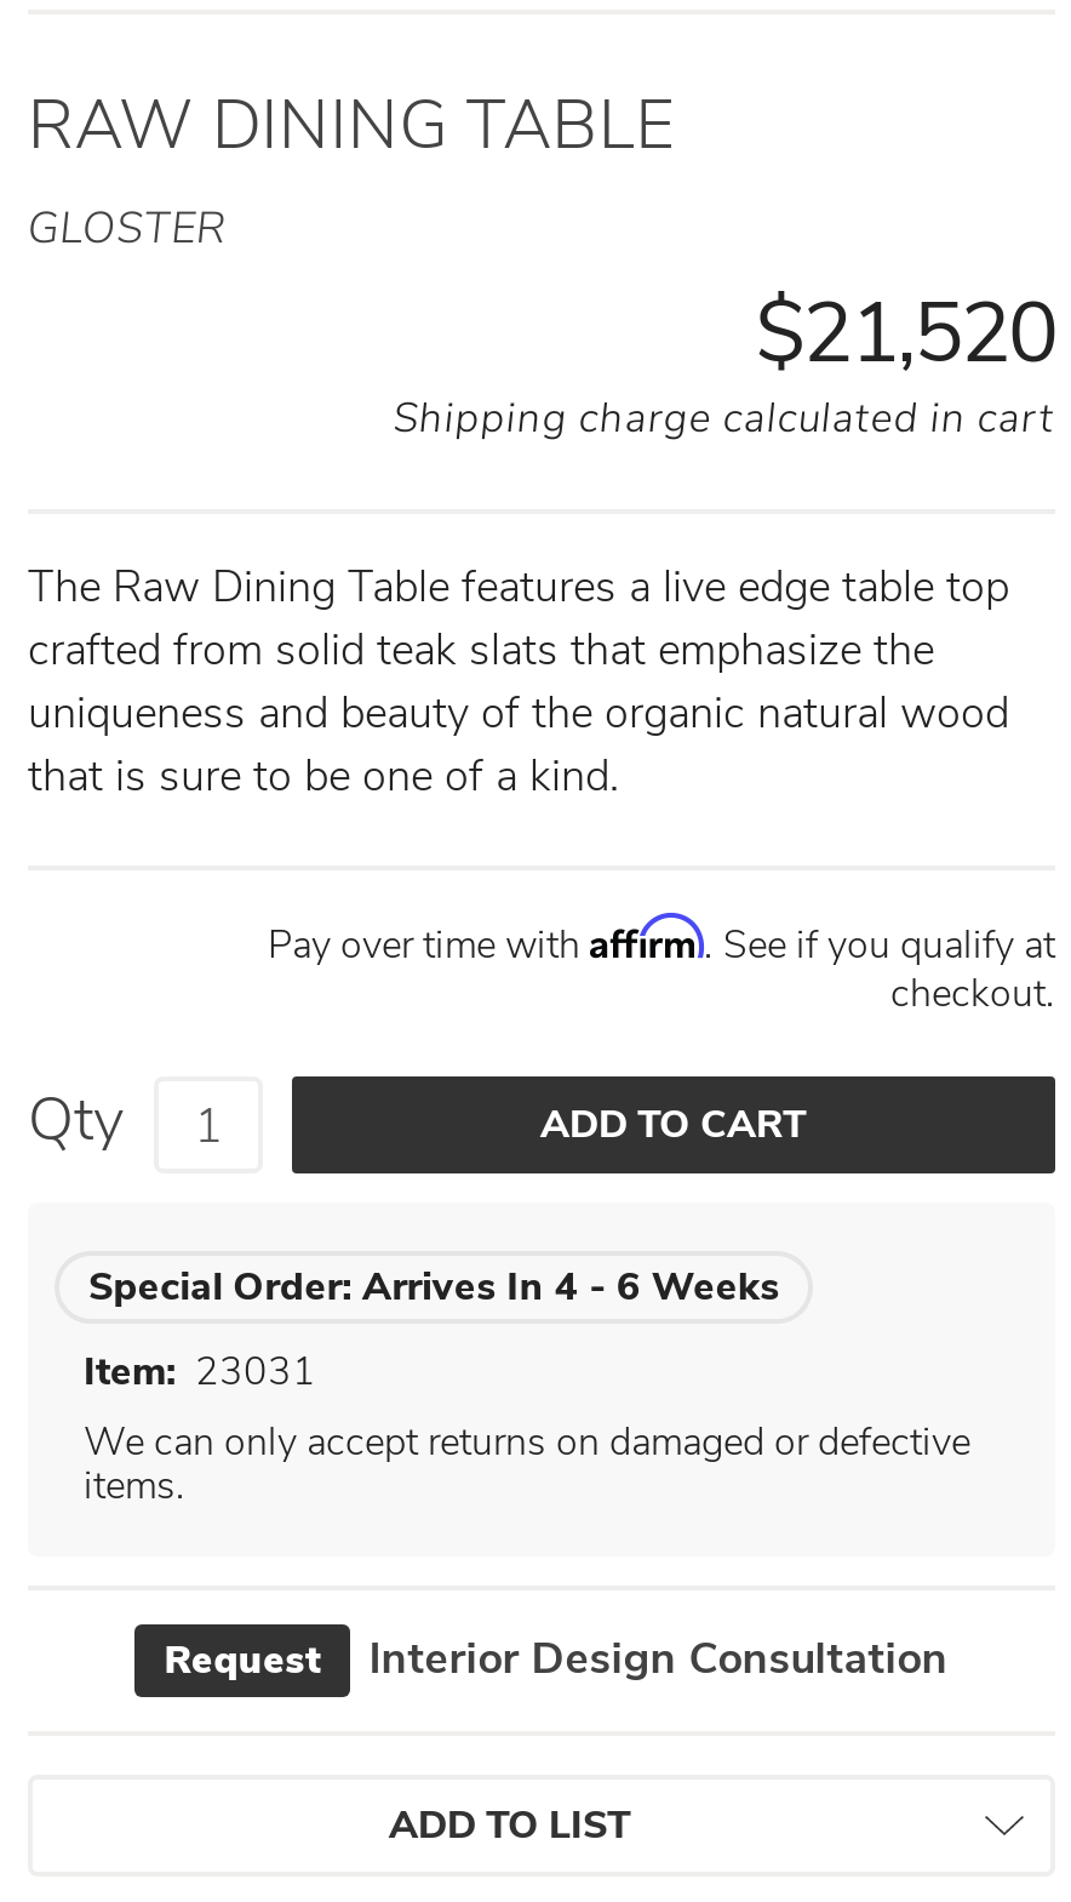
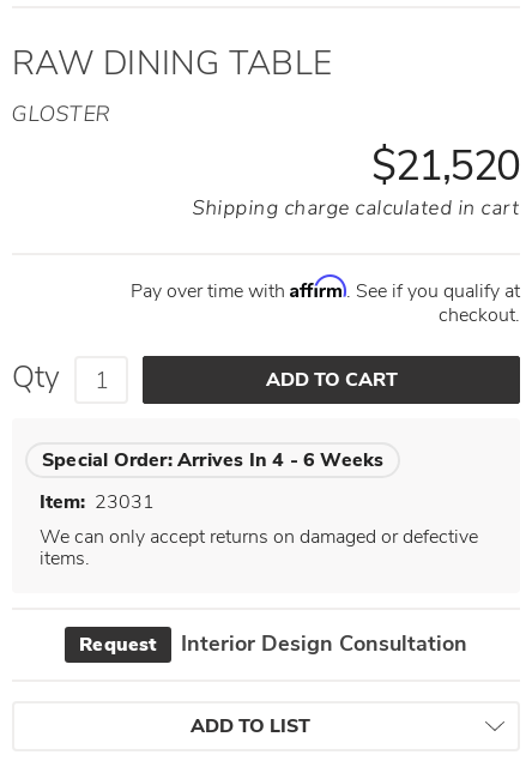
[28,558,1009,805] The Raw Dining Table features a live edge table top | crafted from solid teak slats that emphasize the | uniqueness and beauty of the organic natural wood | that is sure to be one of a kind. -> none

